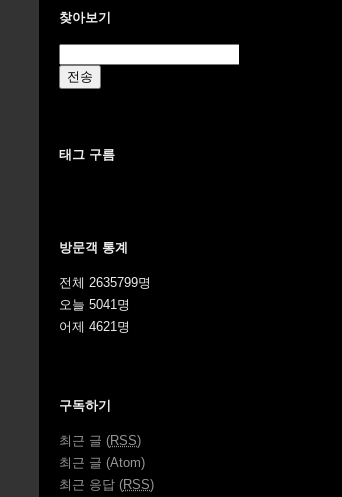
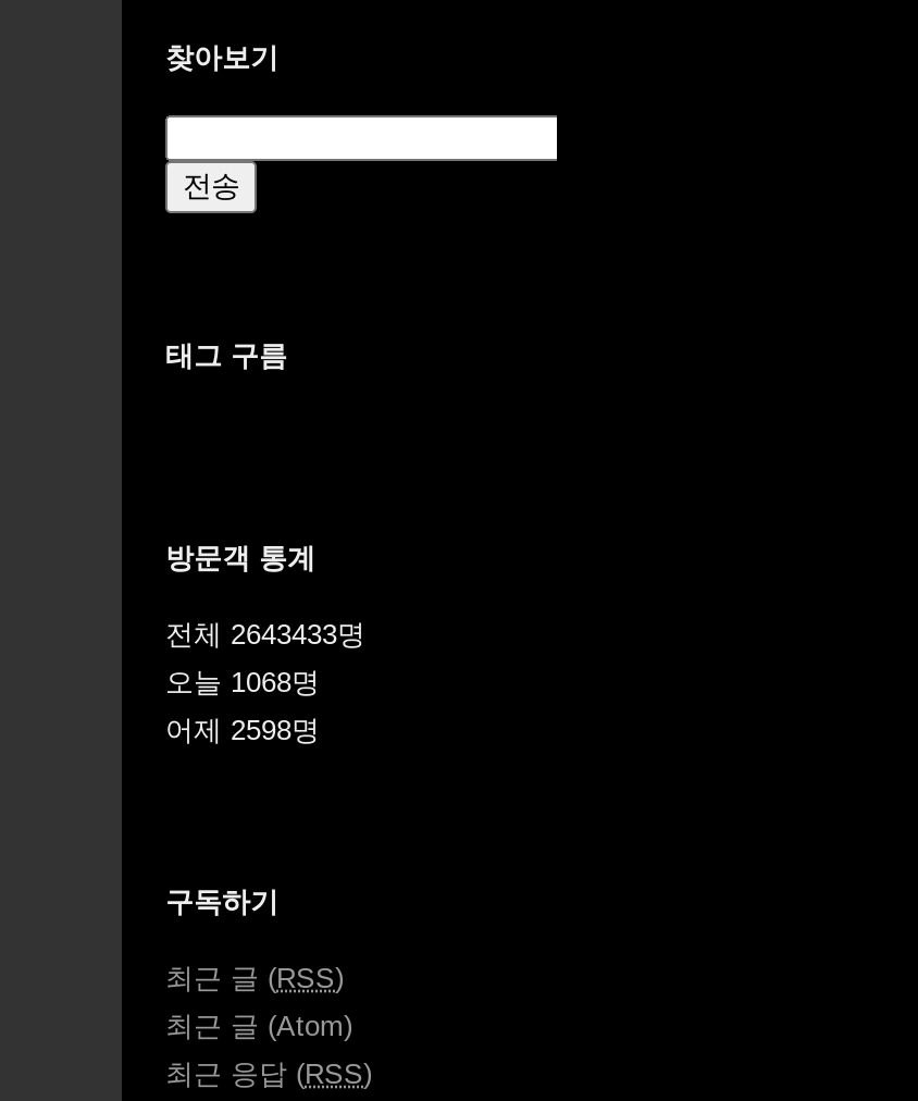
[59,275,151,290] 전체 2635799명 -> [165,618,365,651] 전체 2643433명
[59,297,130,312] 오늘 5041명 -> [165,666,320,698] 오늘 1068명
[59,319,130,334] 어제 4621명 -> [165,713,320,746] 어제 2598명

